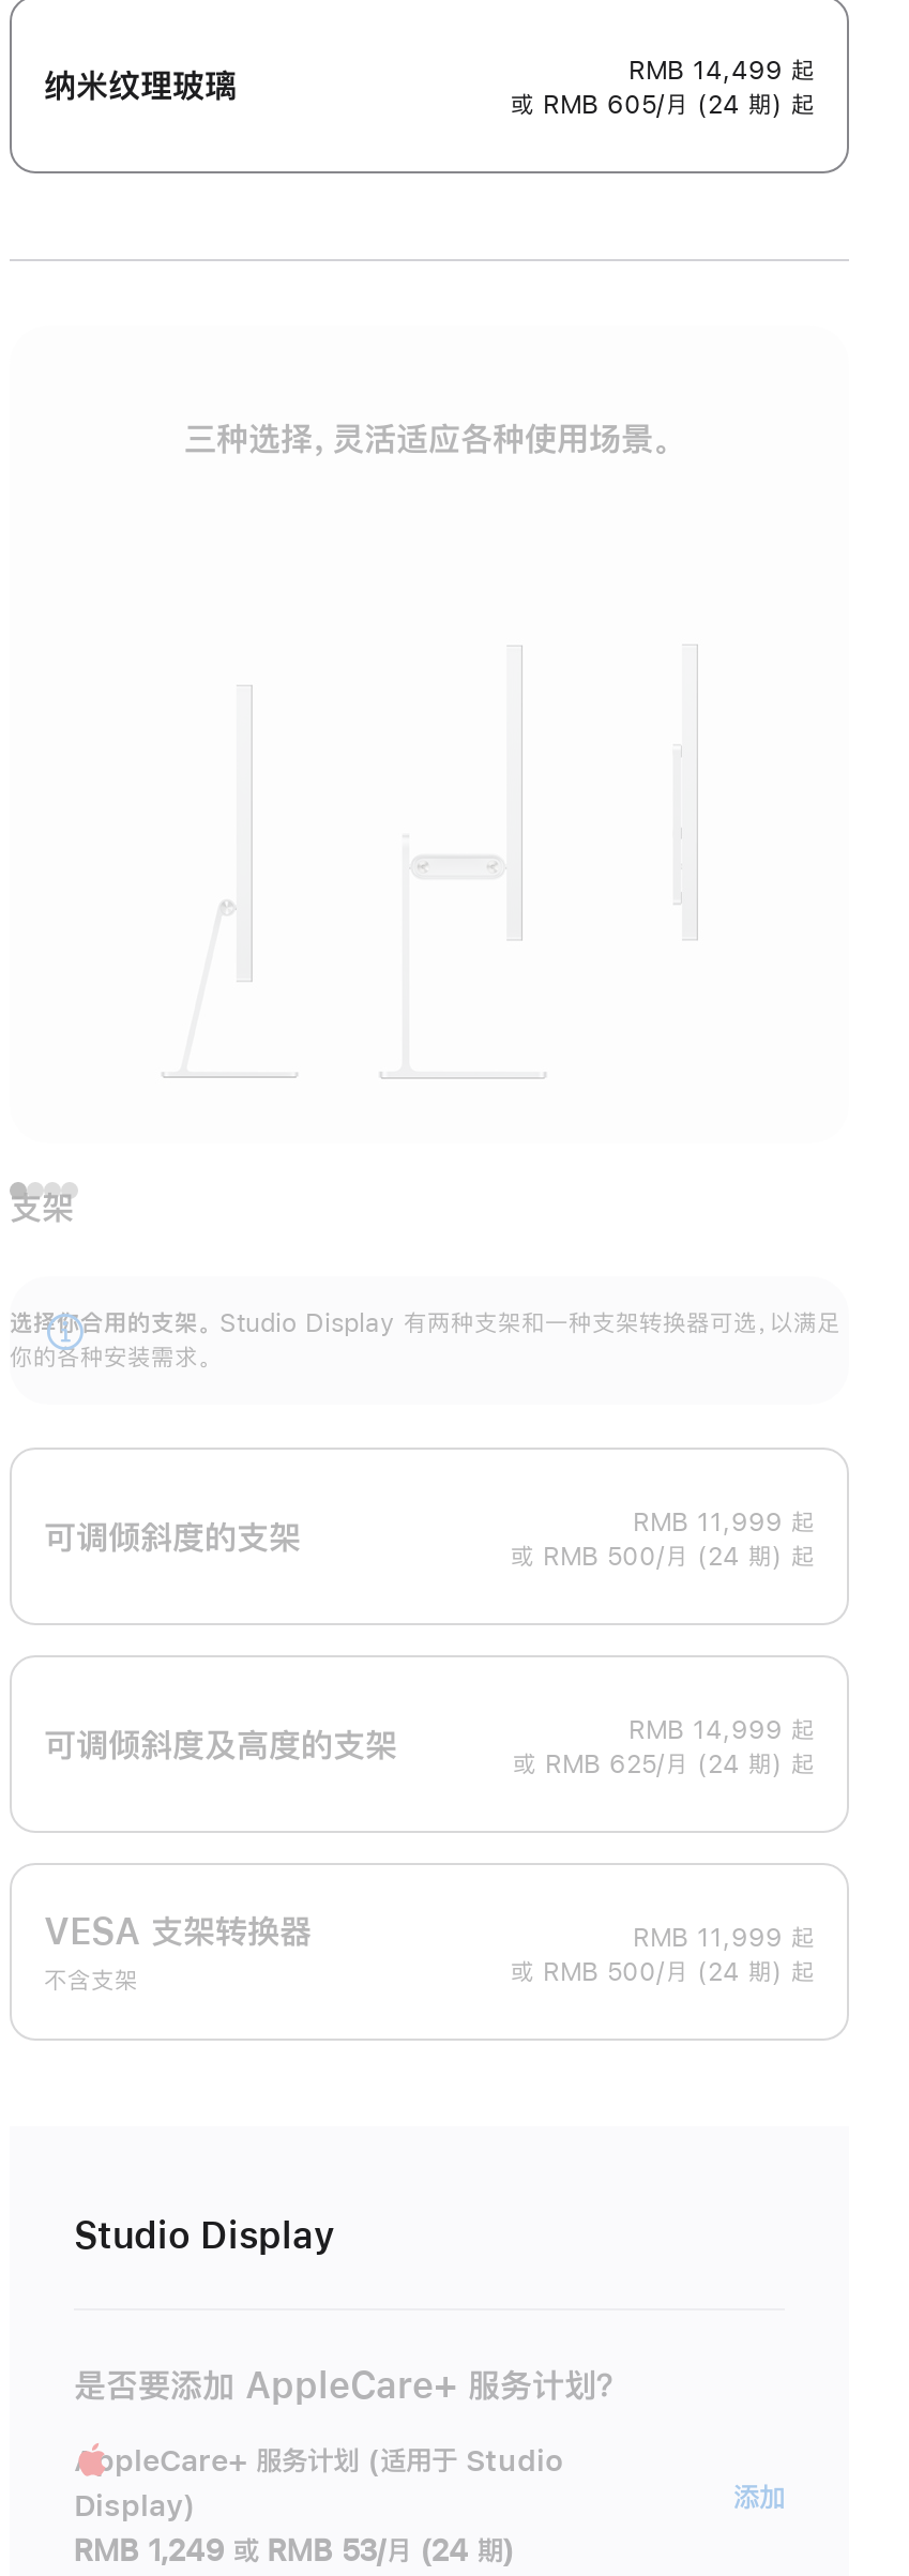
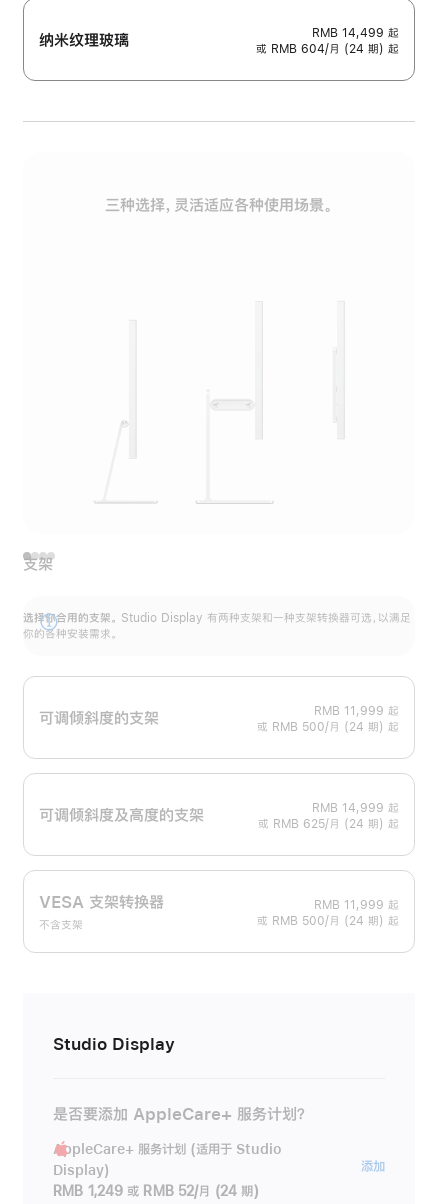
[511,93,815,118] 或 RMB 605/月 (24 期) 起 -> [256,43,399,55] 或 RMB 604/月 (24 期) 起
[74,2536,514,2566] RMB 1,249 或 RMB 53/月 (24 期) -> [53,1184,259,1198] RMB 1,249 或 RMB 52/月 (24 期)

